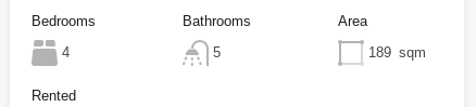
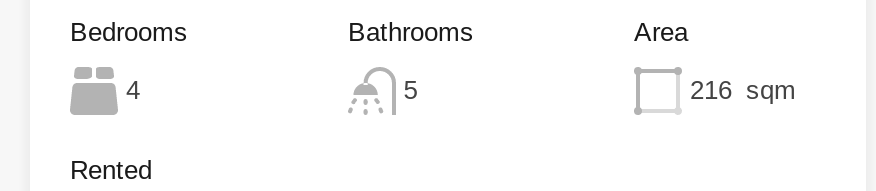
[368,44,426,61] 189 sqm -> [690,75,796,105] 216 sqm

